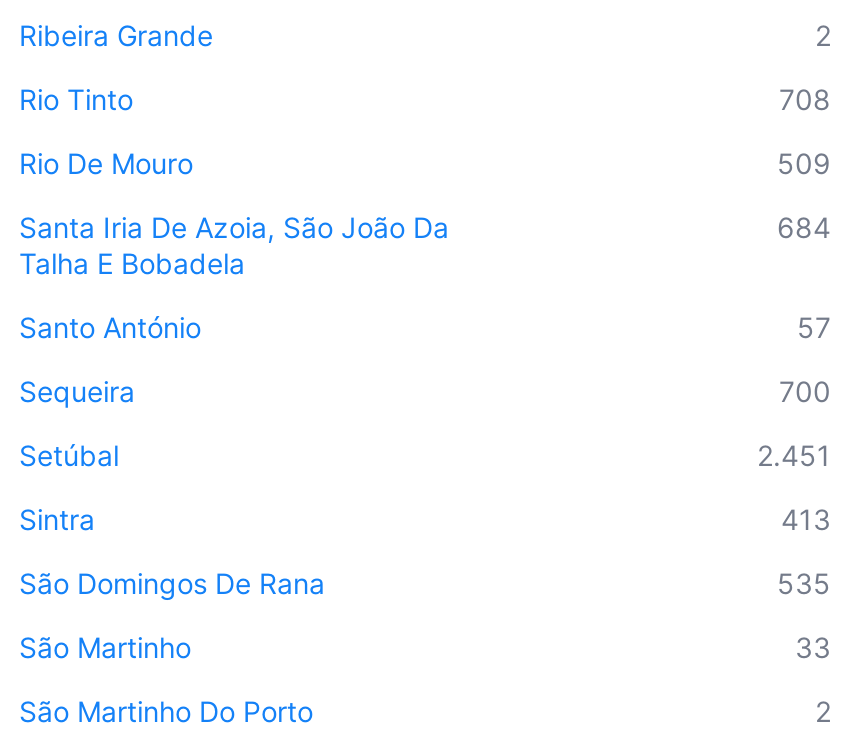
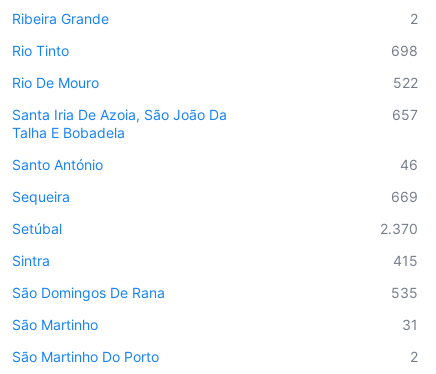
[779,81,831,115] 708 -> [391,42,418,59] 698
[777,145,831,179] 509 -> [393,74,418,91] 522
[777,209,831,243] 684 -> [392,106,418,123] 657
[797,309,831,343] 57 -> [400,156,418,173] 46
[779,373,831,407] 700 -> [391,188,418,205] 669
[757,437,831,471] 2.451 -> [380,220,418,237] 2.370
[781,501,831,535] 413 -> [393,252,418,269] 415
[795,629,831,663] 33 -> [402,316,418,333] 31

